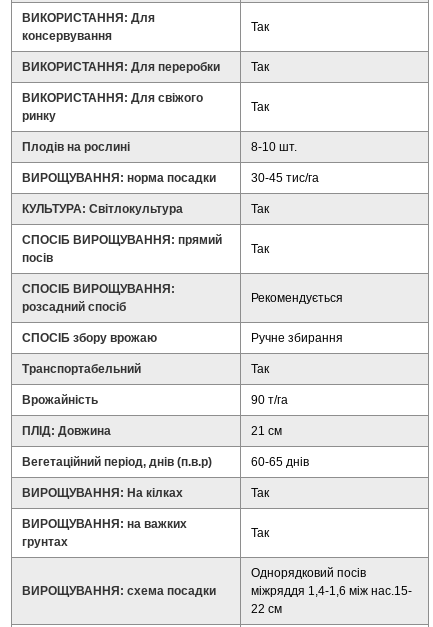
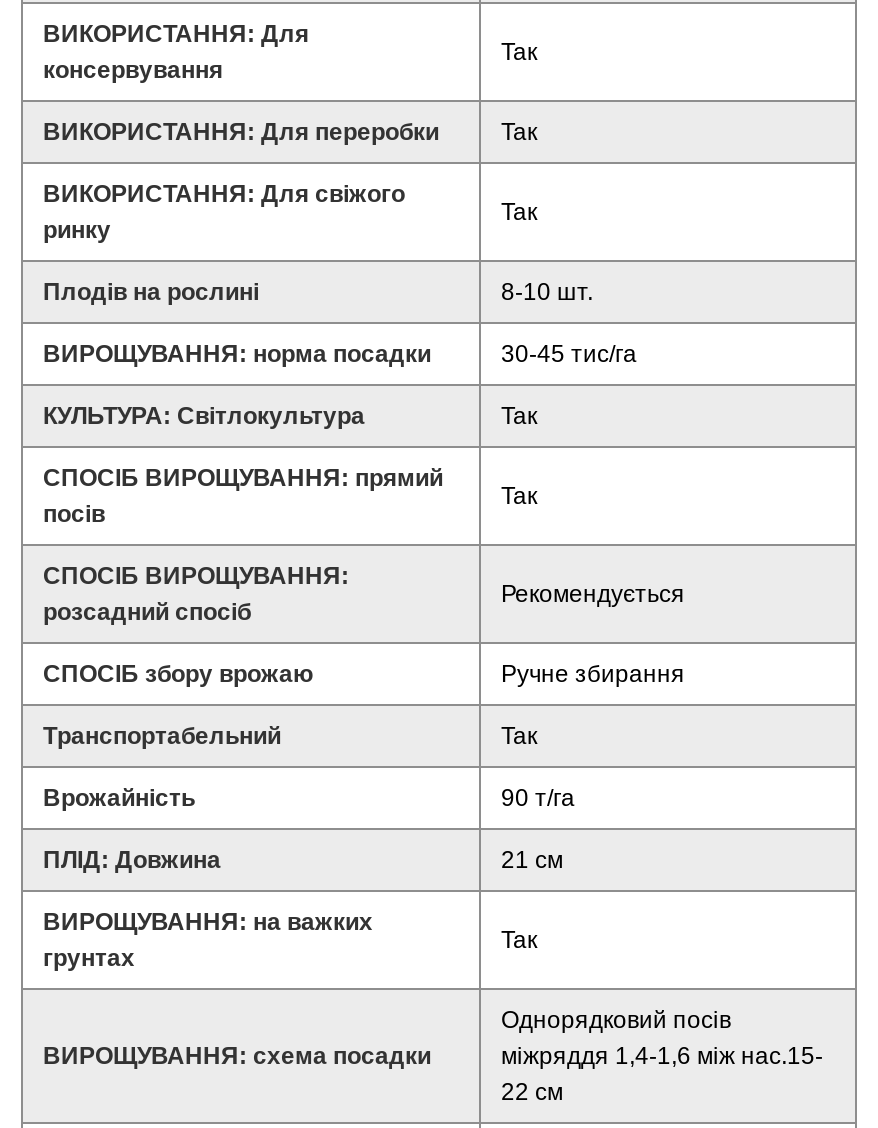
[22,455,309,500] Вегетаційний період, днів (п.в.р) | 60-65 днів | ВИРОЩУВАННЯ: На кілках | Так -> none

